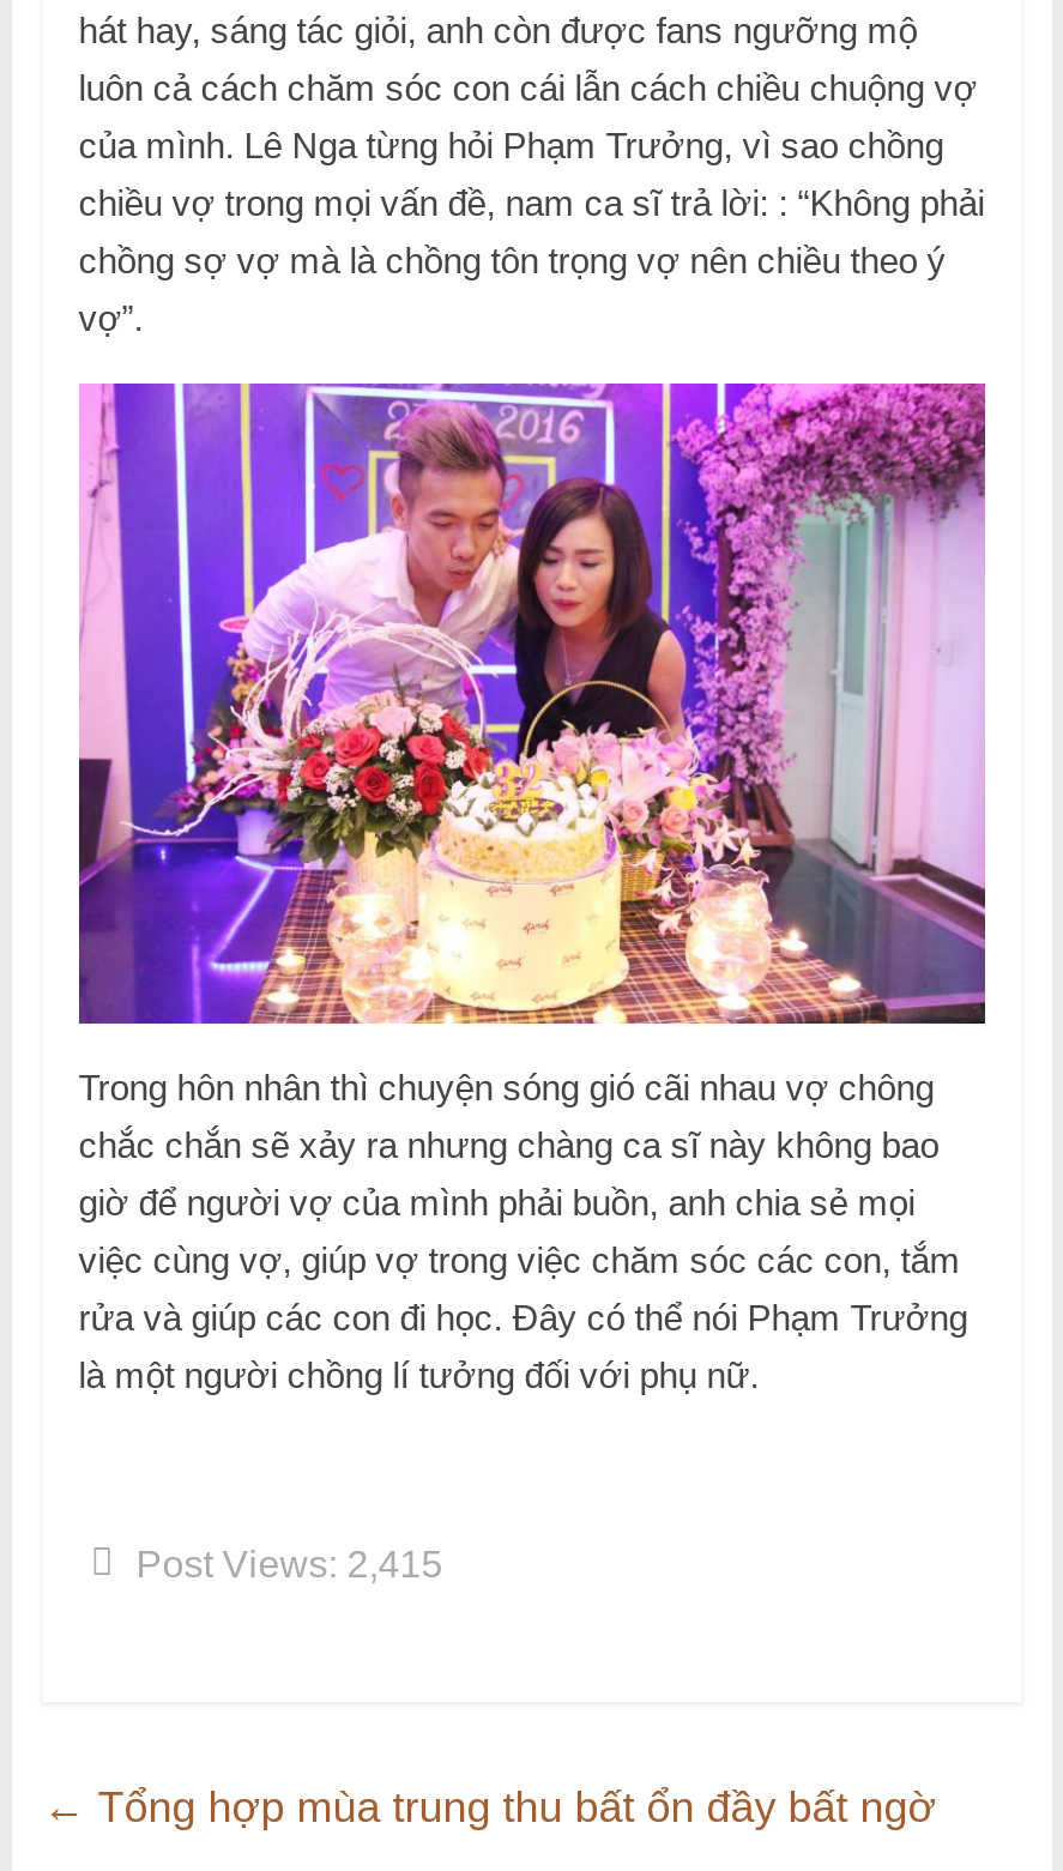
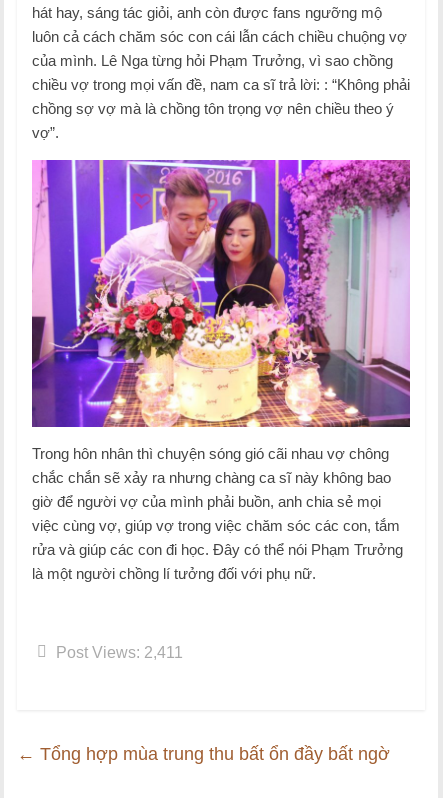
[136,1545,443,1585] Post Views: 2,415 -> [56,644,183,661] Post Views: 2,411

